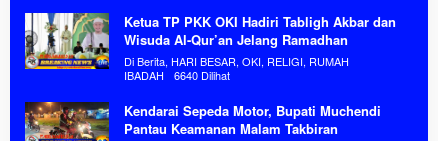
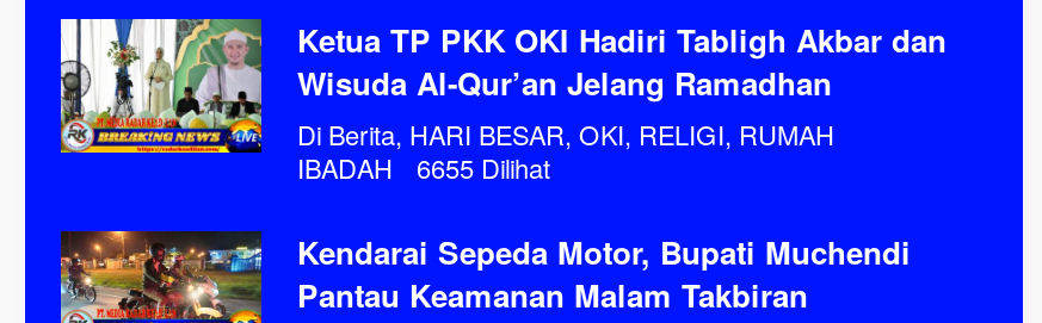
[124,67,230,83] IBADAH 6640 Dilihat -> [297,147,550,185] IBADAH 6655 Dilihat

